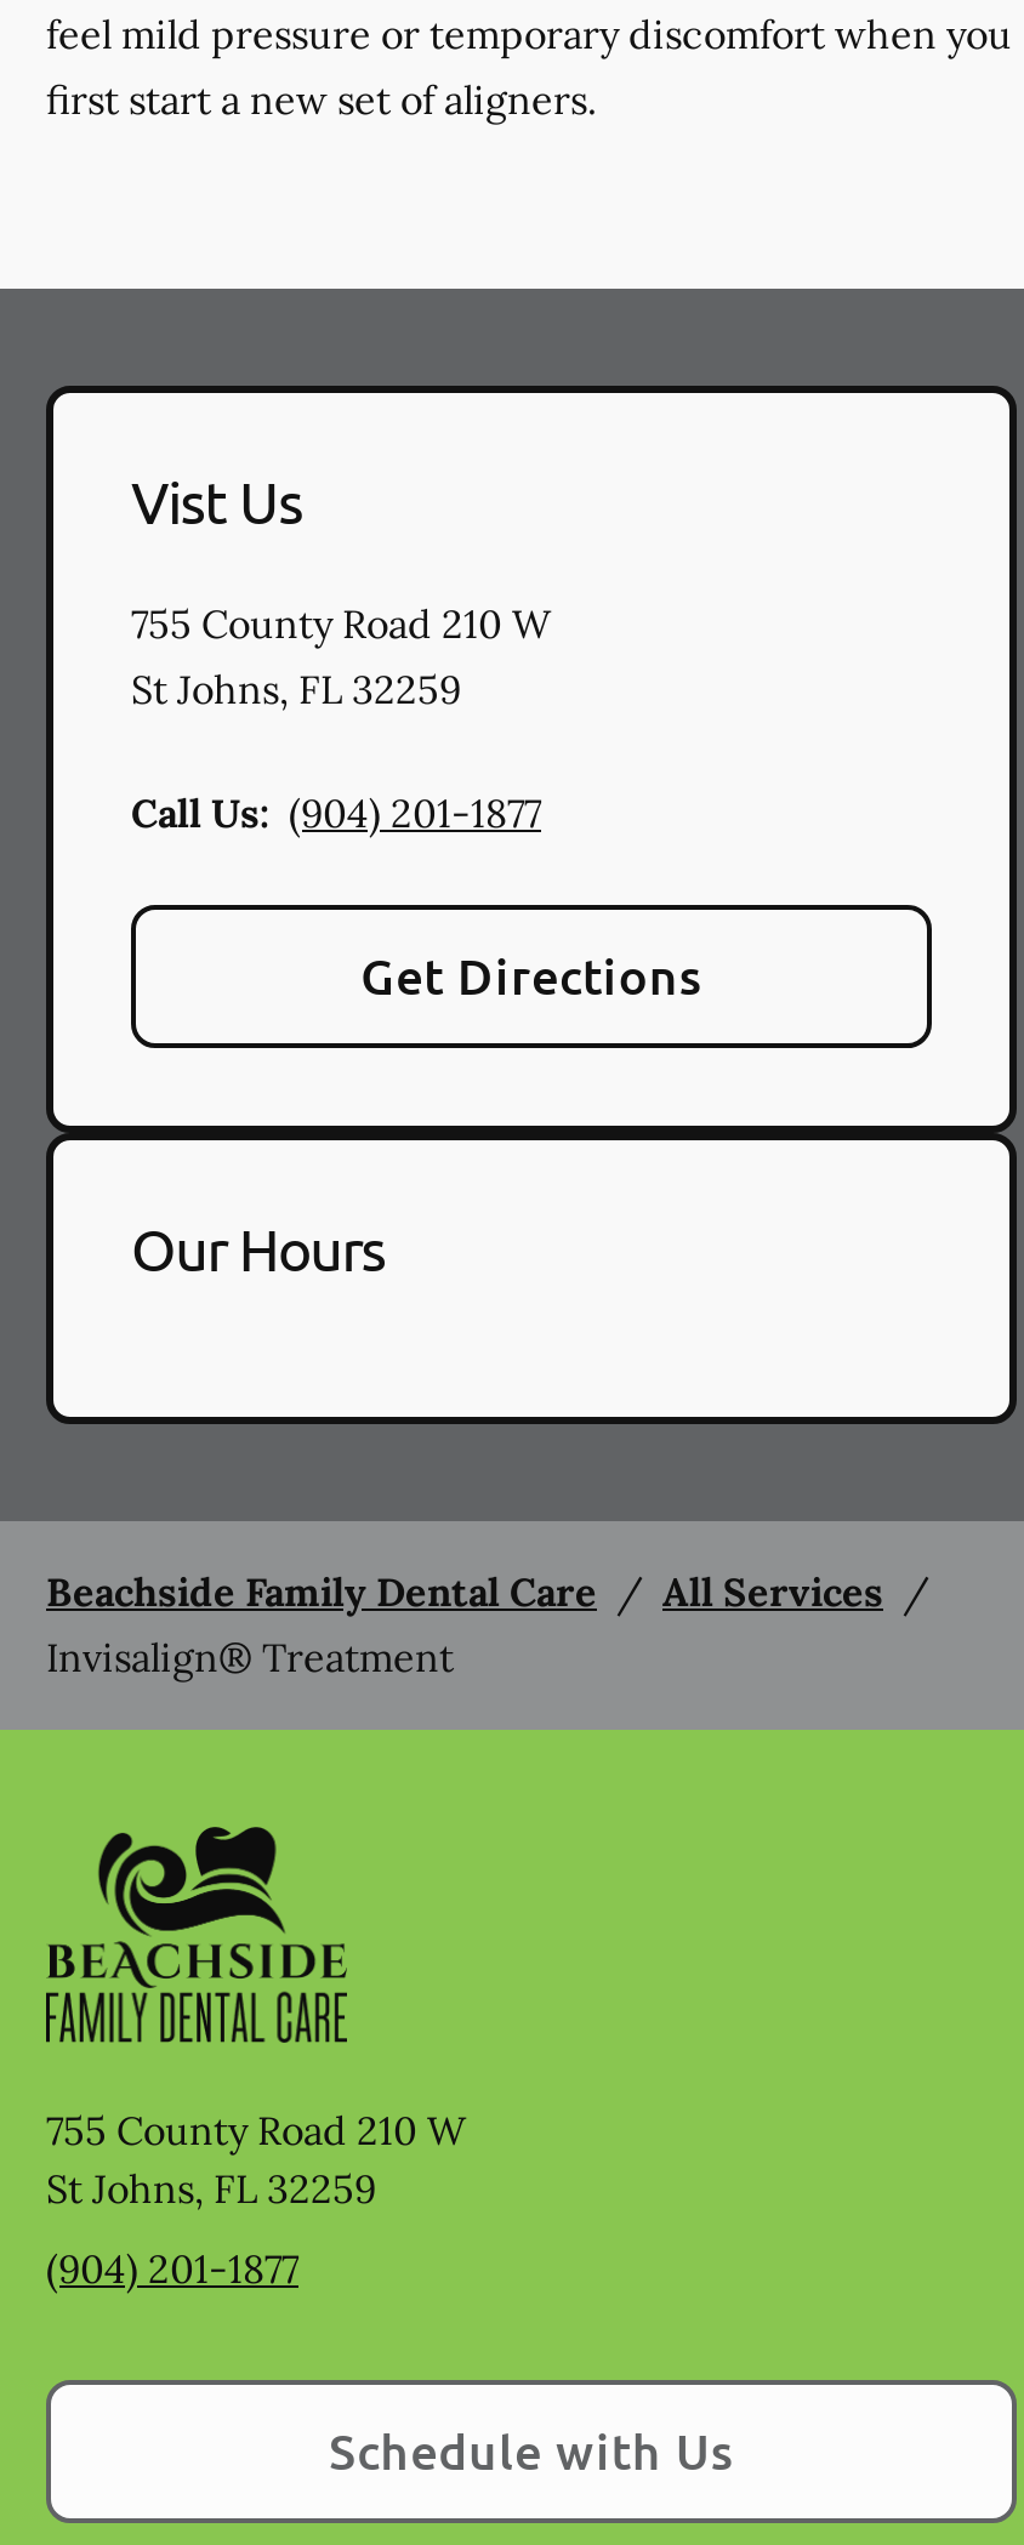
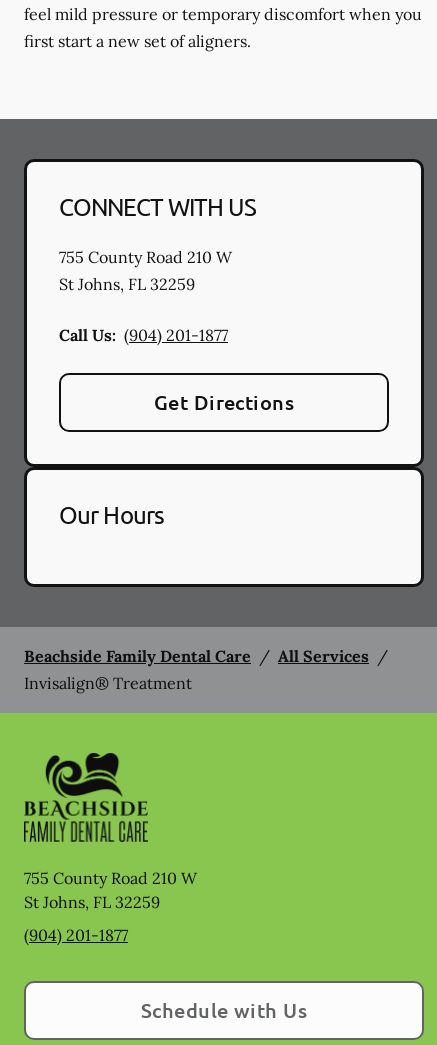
[131,465,303,535] Vist Us -> [59,191,256,220] CONNECT WITH US

